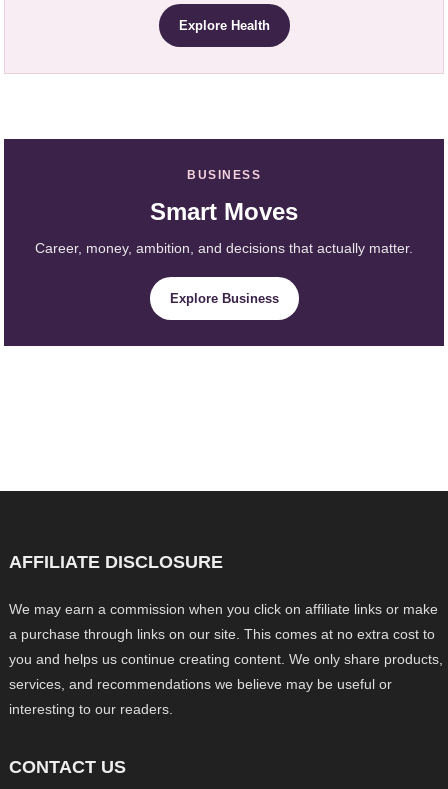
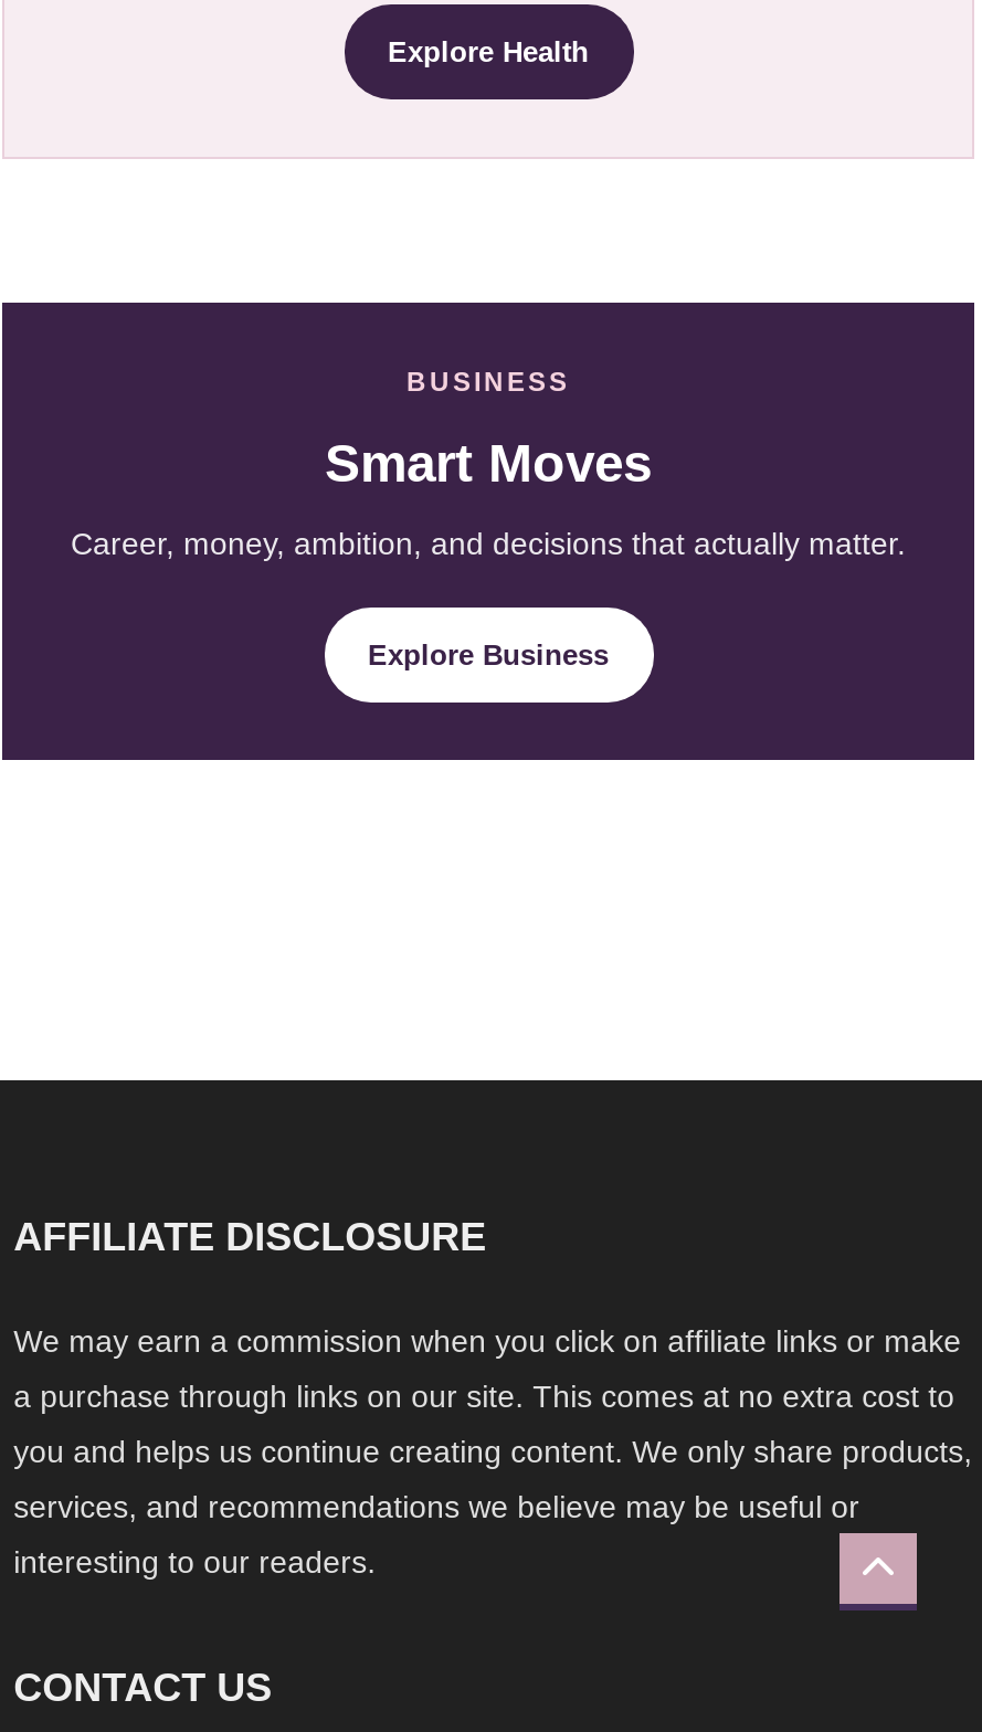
none -> [837,1530,919,1612] [image]

